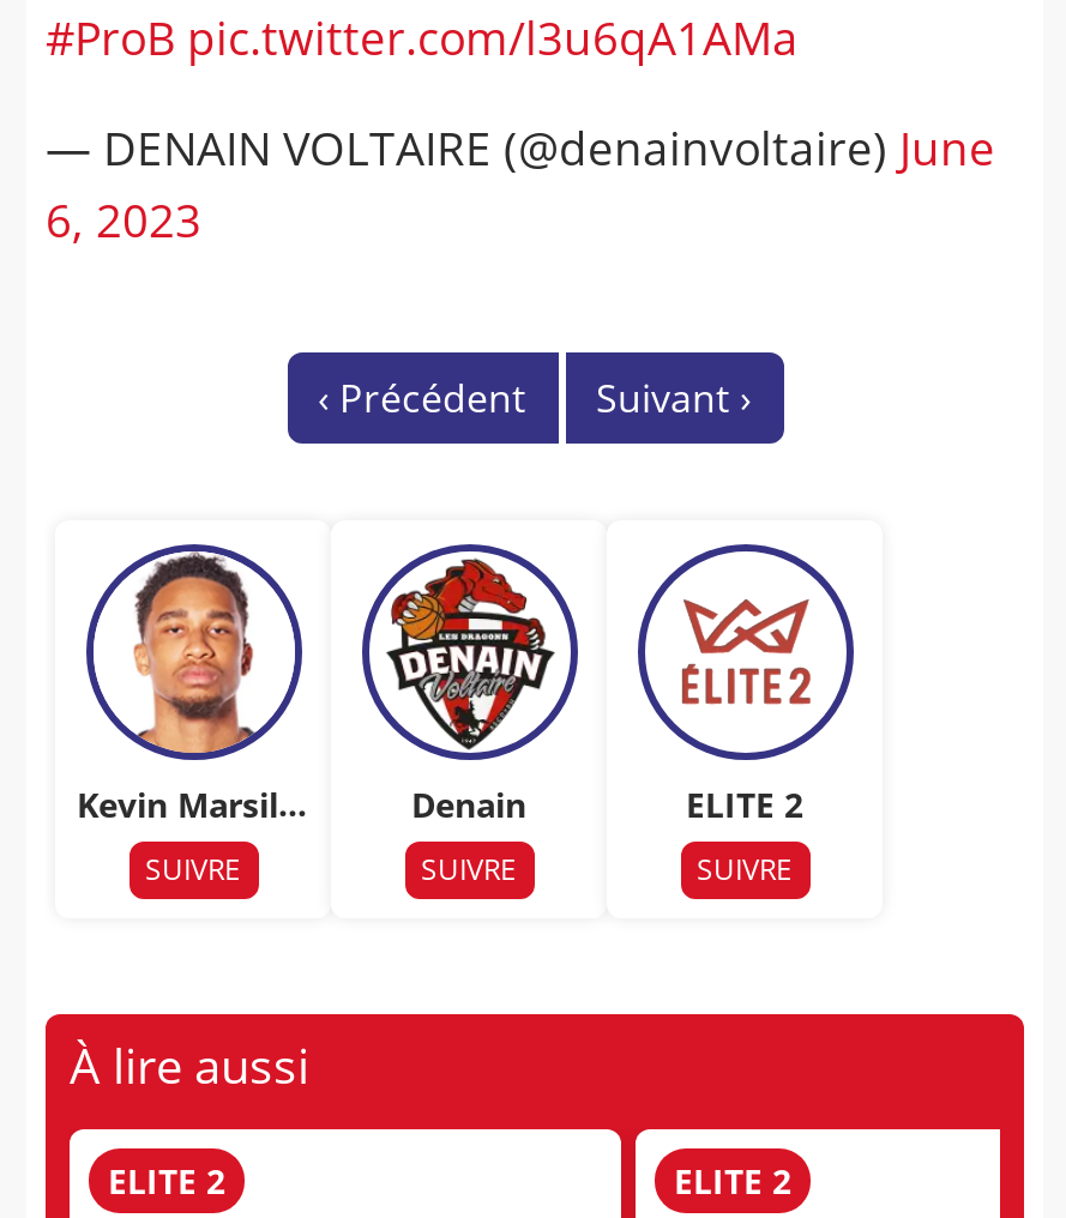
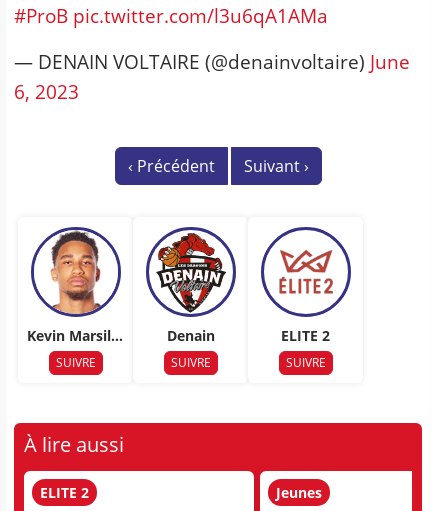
[674,1159,791,1204] ELITE 2 -> [276,483,322,502] Jeunes

